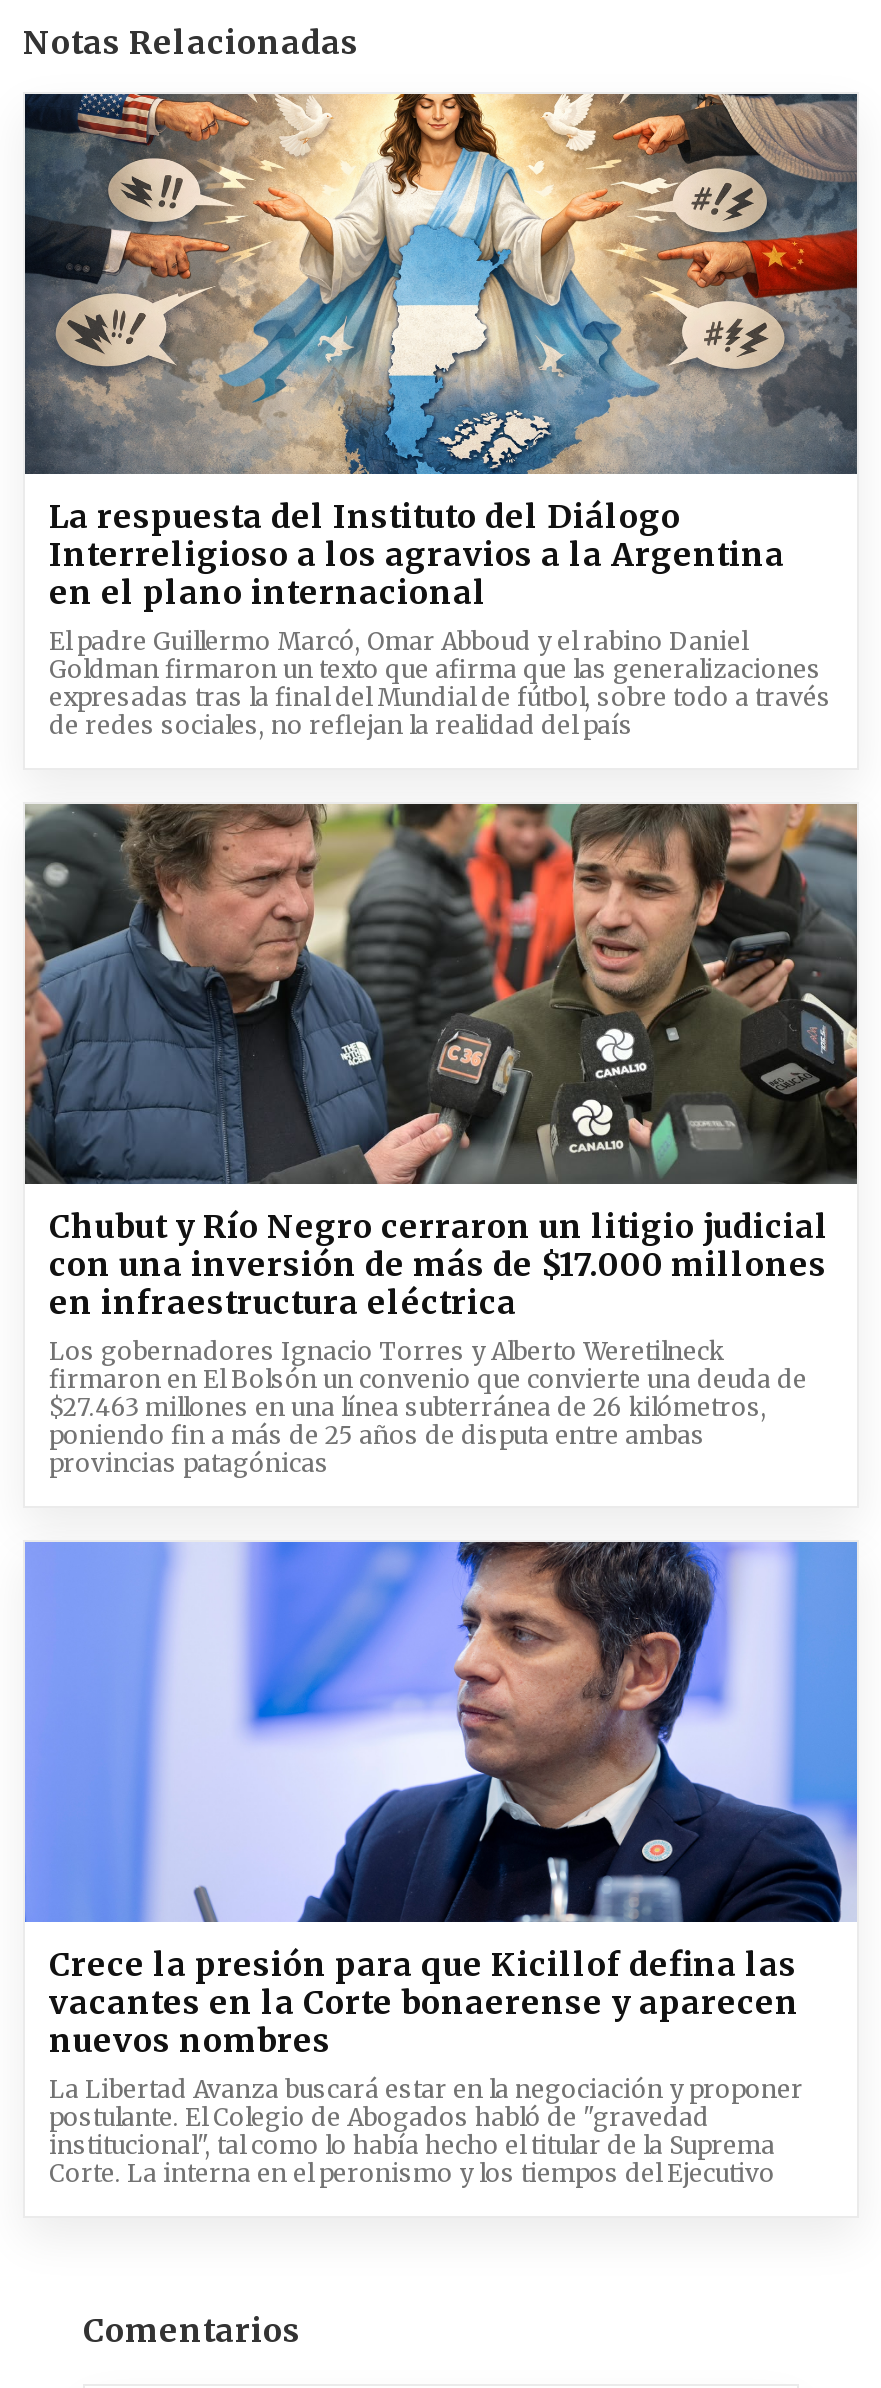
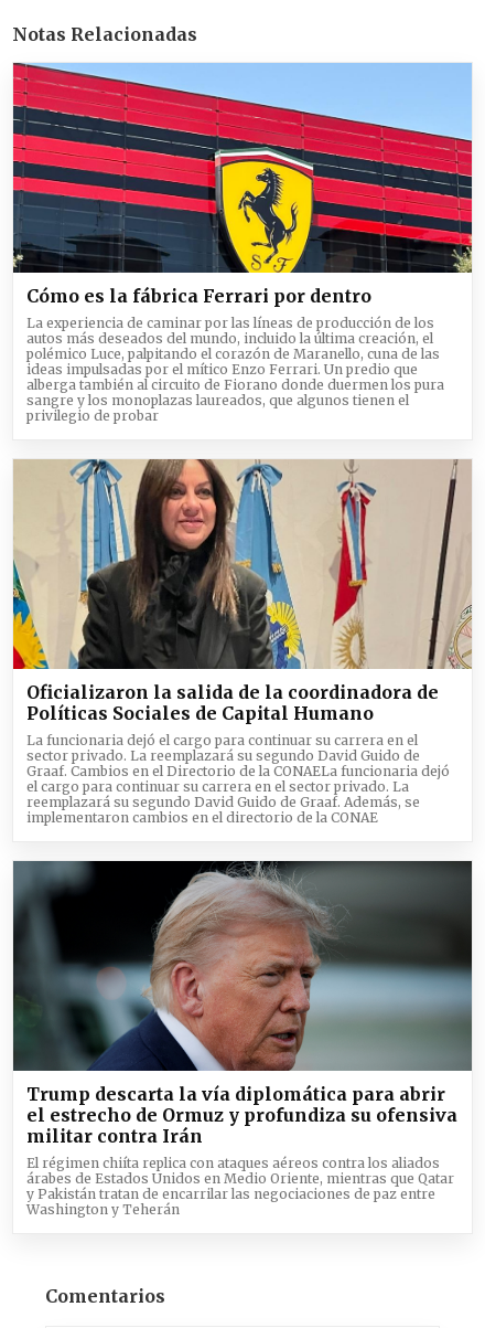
[23,92,859,740] [image] | La respuesta del Instituto del Diálogo | Interreligioso a los agravios a la Argentina | en el plano internacional | El padre Guillermo Marcó, Omar Abboud y el rabino Daniel | Goldman firmaron un texto que afirma que las generalizaciones | expresadas tras la final del Mundial de fútbol, sobre todo a través | de redes sociales, no reflejan la realidad del país -> [12,62,473,424] [image] | Cómo es la fábrica Ferrari por dentro | La experiencia de caminar por las líneas de producción de los | autos más deseados del mundo, incluido la última creación, el | polémico Luce, palpitando el corazón de Maranello, cuna de las | ideas impulsadas por el mítico Enzo Ferrari. Un predio que | alberga también al circuito de Fiorano donde duermen los pura | sangre y los monoplazas laureados, que algunos tienen el | privilegio de probar
[23,802,859,1478] [image] | Chubut y Río Negro cerraron un litigio judicial | con una inversión de más de $17.000 millones | en infraestructura eléctrica | Los gobernadores Ignacio Torres y Alberto Weretilneck | firmaron en El Bolsón un convenio que convierte una deuda de | $27.463 millones en una línea subterránea de 26 kilómetros, | poniendo fin a más de 25 años de disputa entre ambas | provincias patagónicas -> [12,455,473,826] [image] | Oficializaron la salida de la coordinadora de | Políticas Sociales de Capital Humano | La funcionaria dejó el cargo para continuar su carrera en el | sector privado. La reemplazará su segundo David Guido de | Graaf. Cambios en el Directorio de la CONAELa funcionaria dejó | el cargo para continuar su carrera en el sector privado. La | reemplazará su segundo David Guido de Graaf. Además, se | implementaron cambios en el directorio de la CONAE
[23,1540,859,2188] [image] | Crece la presión para que Kicillof defina las | vacantes en la Corte bonaerense y aparecen | nuevos nombres | La Libertad Avanza buscará estar en la negociación y proponer | postulante. El Colegio de Abogados habló de "gravedad | institucional", tal como lo había hecho el titular de la Suprema | Corte. La interna en el peronismo y los tiempos del Ejecutivo -> [12,860,473,1218] [image] | Trump descarta la vía diplomática para abrir | el estrecho de Ormuz y profundiza su ofensiva | militar contra Irán | El régimen chiíta replica con ataques aéreos contra los aliados | árabes de Estados Unidos en Medio Oriente, mientras que Qatar | y Pakistán tratan de encarrilar las negociaciones de paz entre | Washington y Teherán

